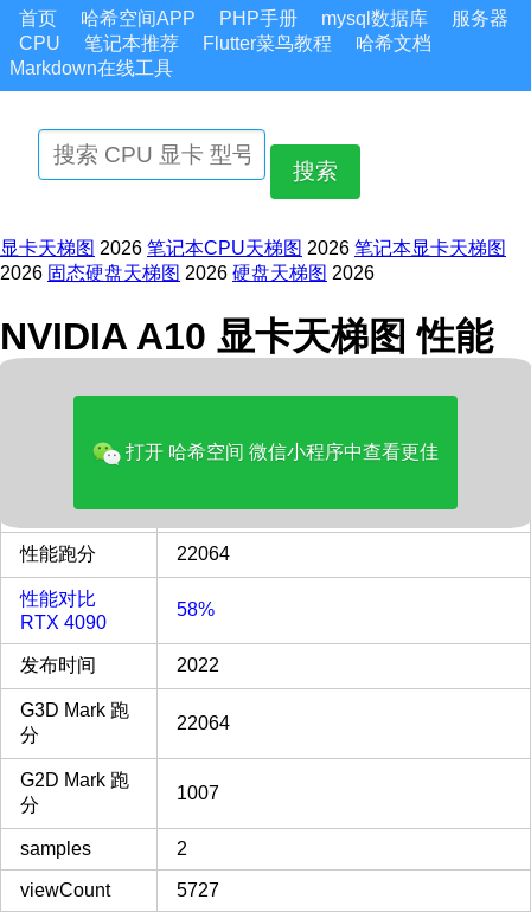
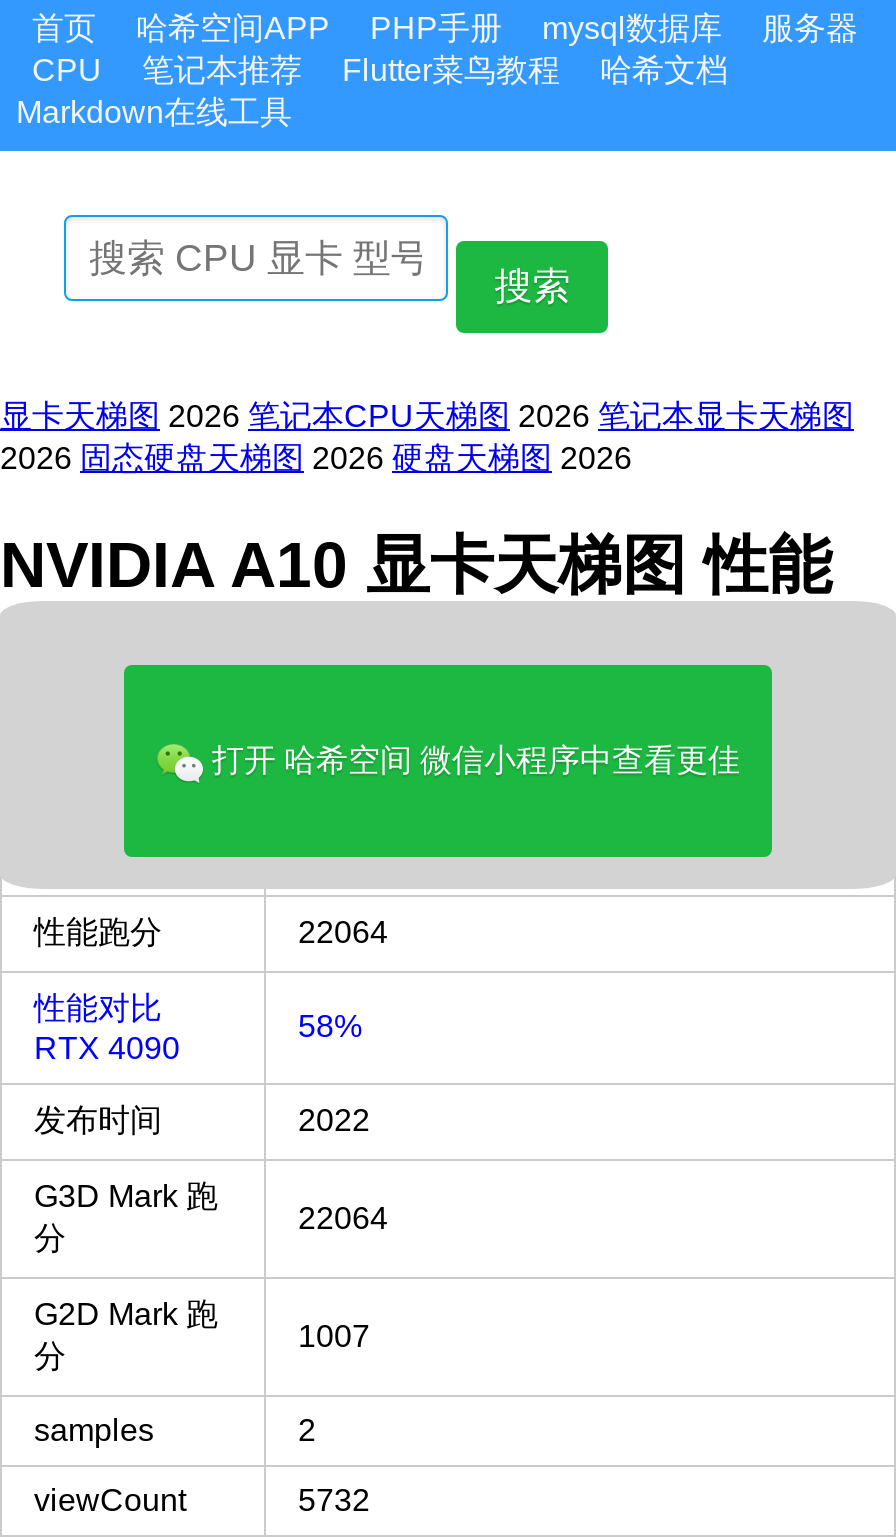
[177,879,219,900] 5727 -> [298,1482,370,1516] 5732

